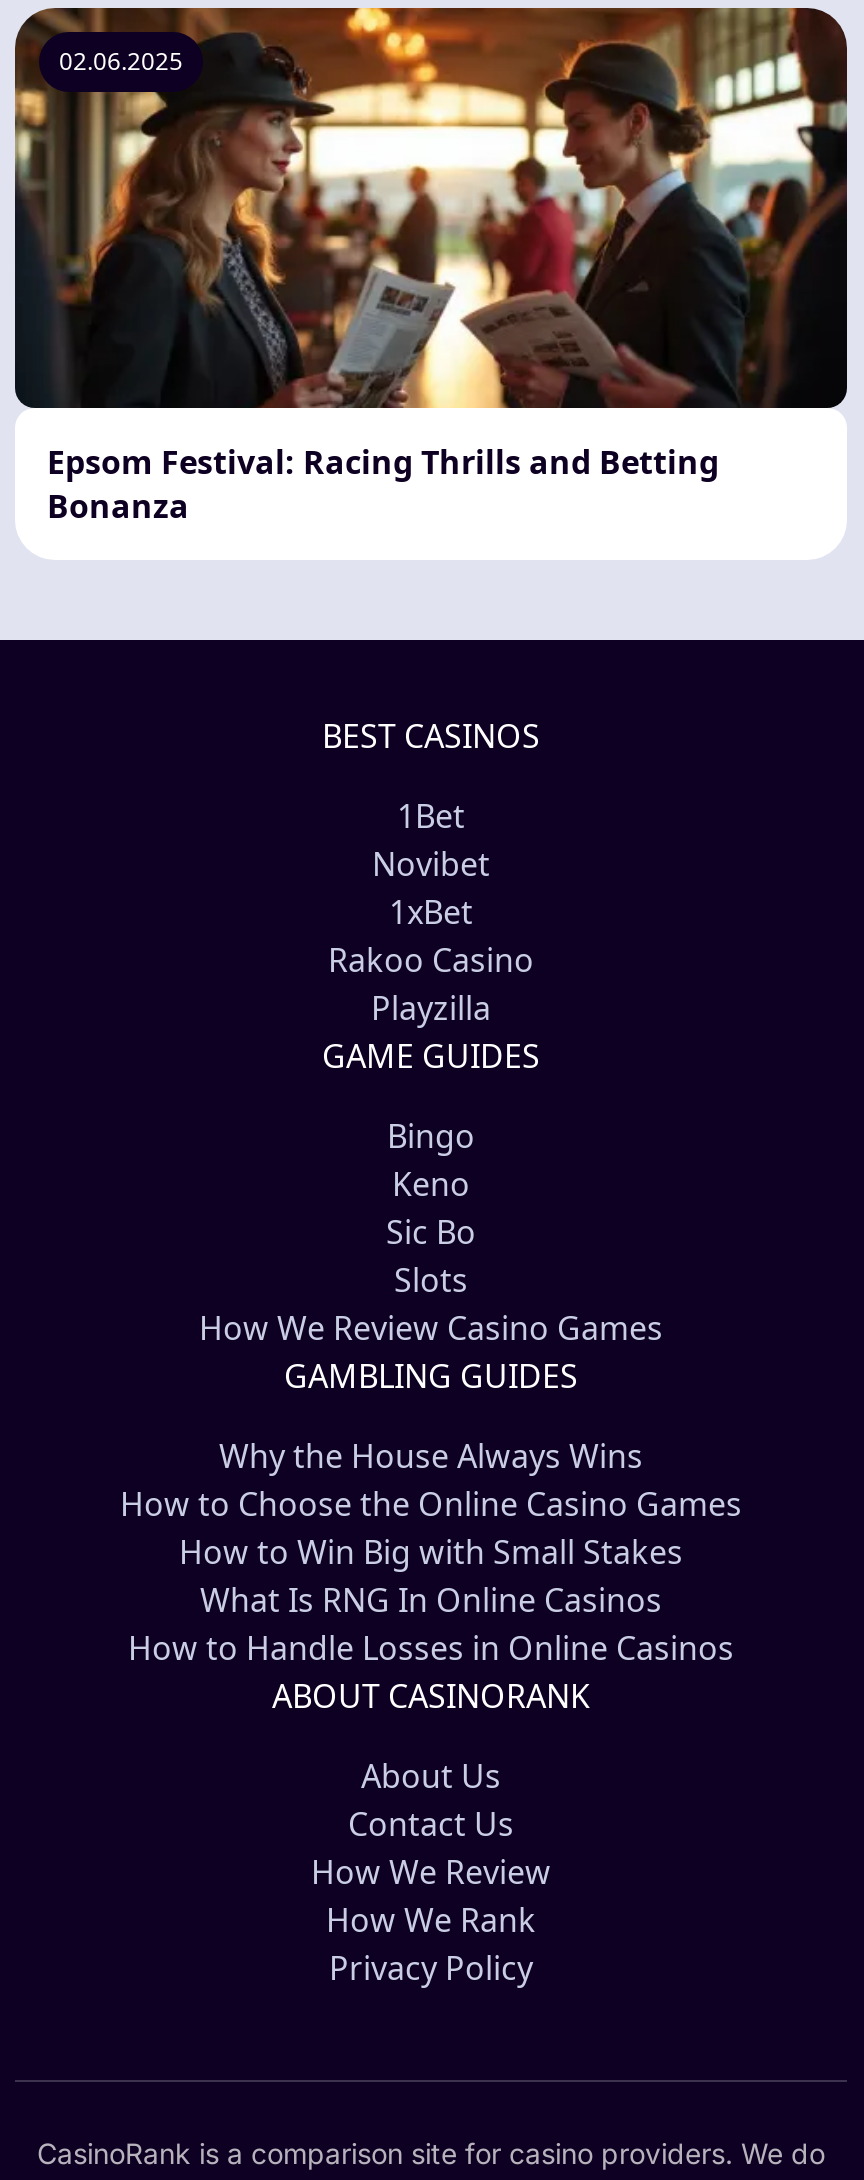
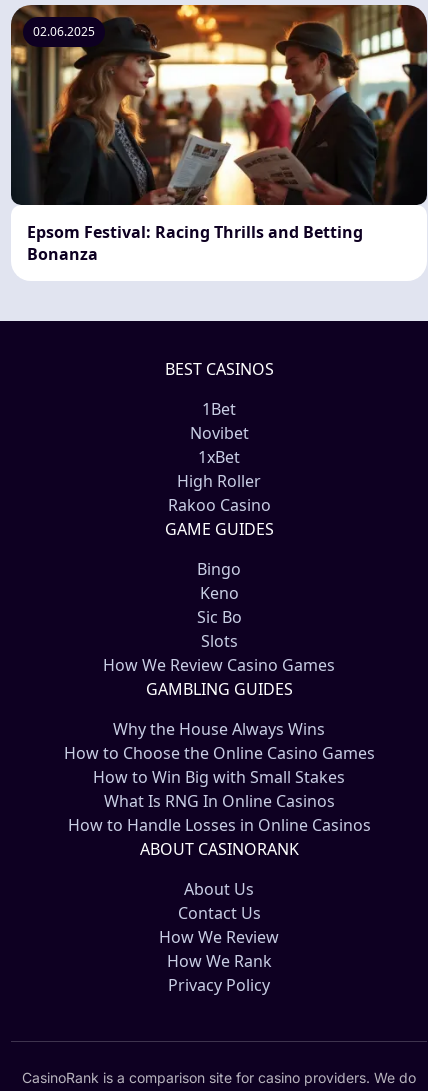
moved [328,938,534,982] -> [167,494,270,516]: Rakoo Casino
none -> [177,470,261,492] High Roller
[371,986,491,1030] Playzilla -> none

